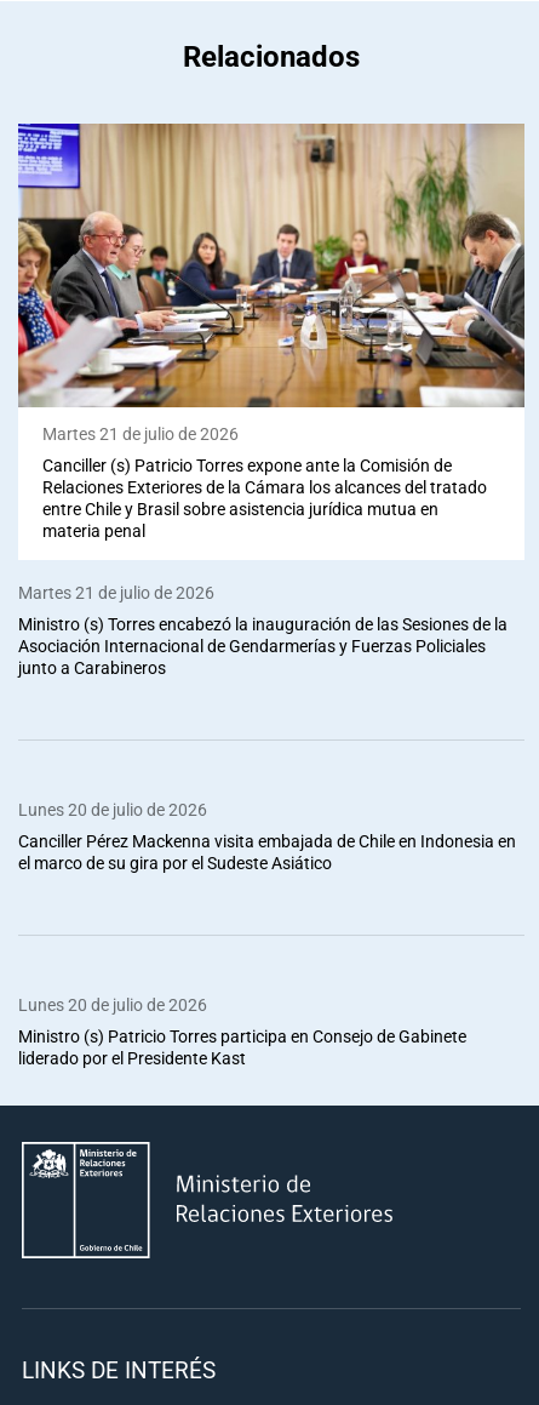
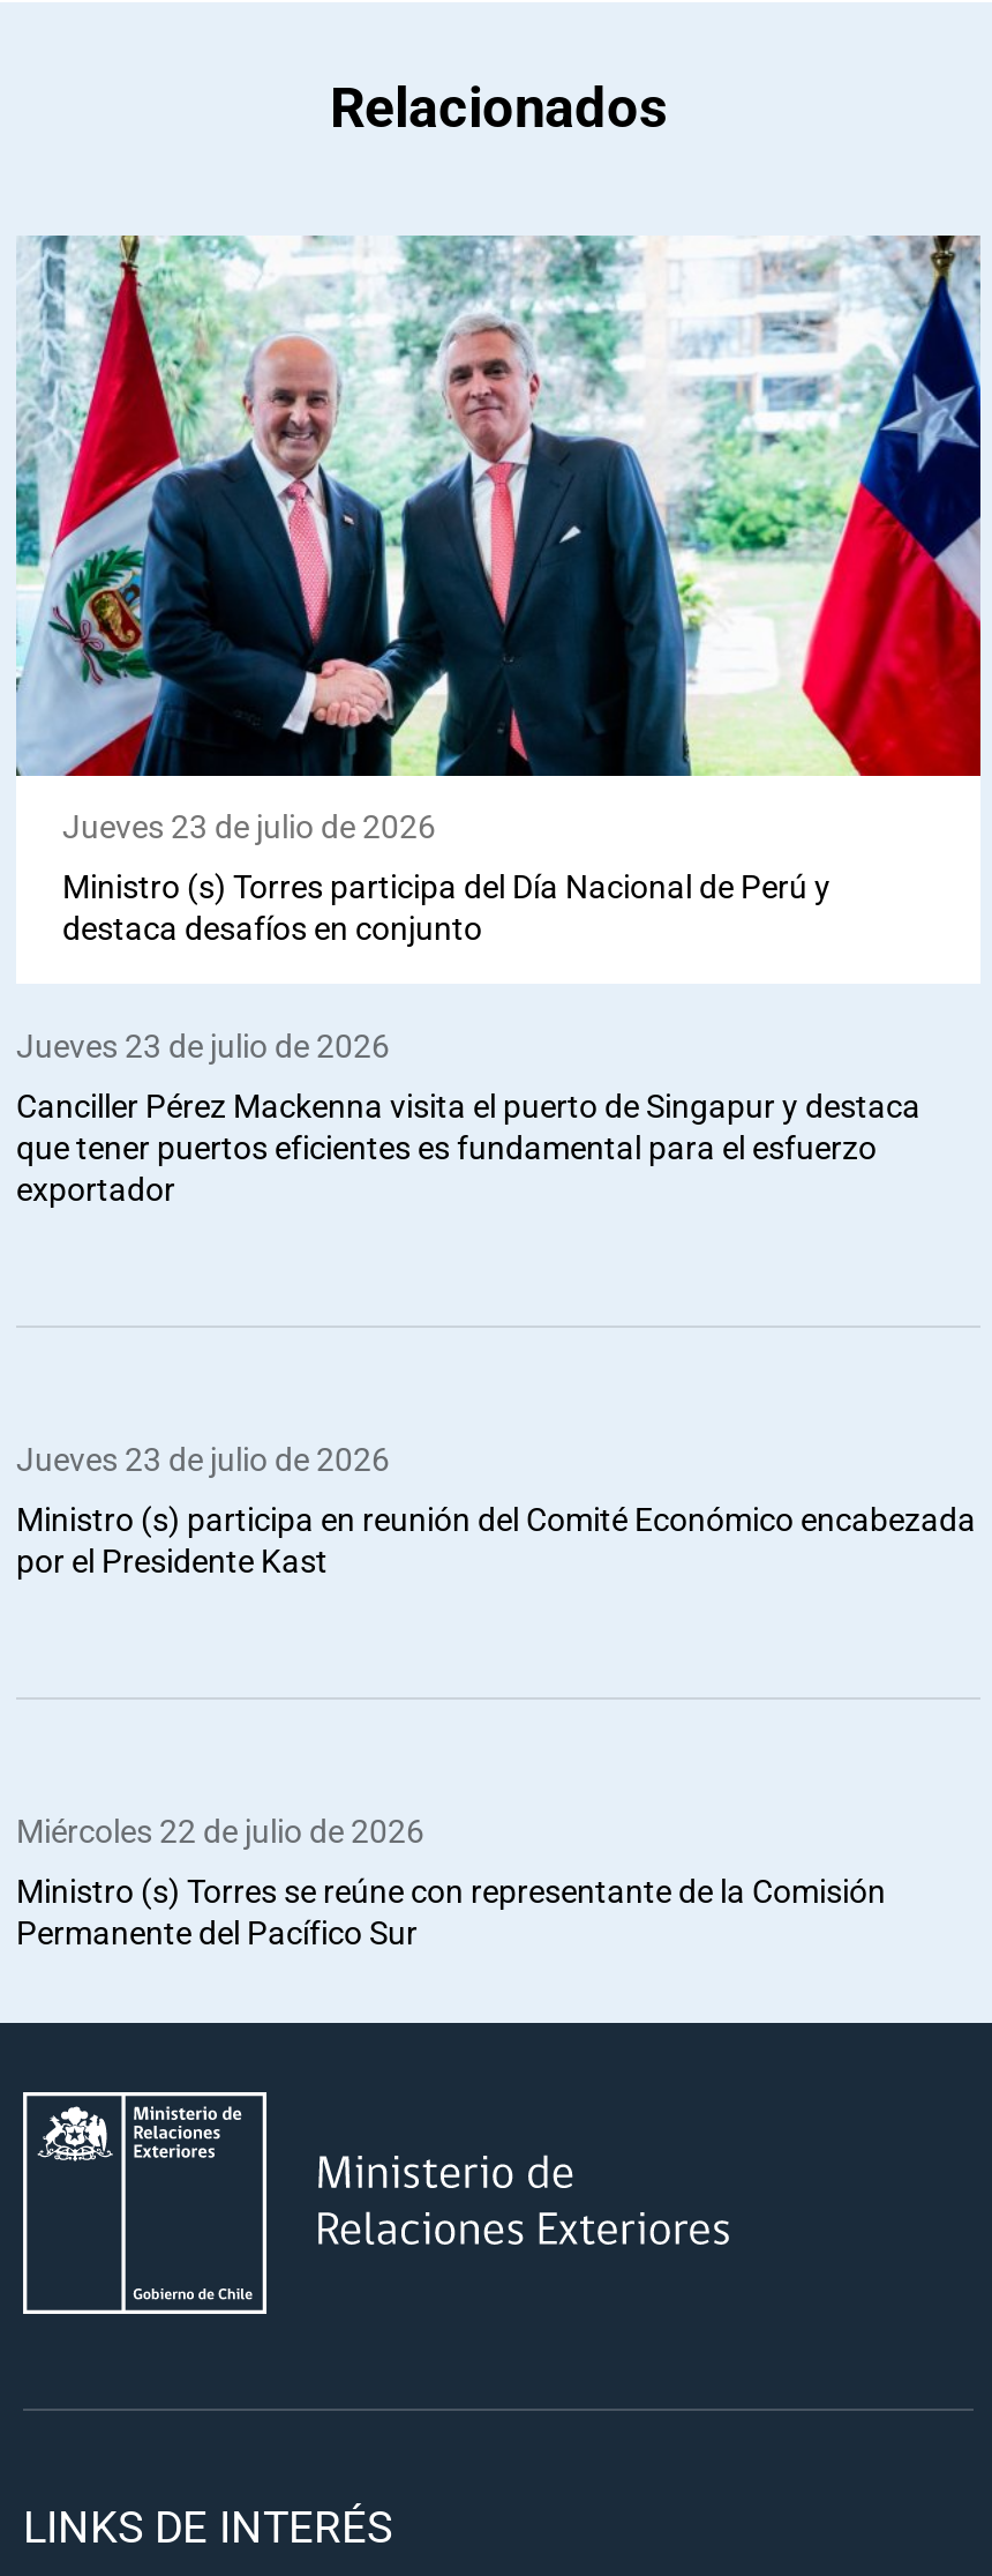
[17,122,526,542] [image] | Martes 21 de julio de 2026 | Canciller (s) Patricio Torres expone ante la Comisión de | Relaciones Exteriores de la Cámara los alcances del tratado | entre Chile y Brasil sobre asistencia jurídica mutua en | materia penal -> [14,233,983,949] [image] | Jueves 23 de julio de 2026 | Ministro (s) Torres participa del Día Nacional de Perú y | destaca desafíos en conjunto
[18,580,508,679] Martes 21 de julio de 2026 | Ministro (s) Torres encabezó la inauguración de las Sesiones de la | Asociación Internacional de Gendarmerías y Fuerzas Policiales | junto a Carabineros -> [16,1023,920,1210] Jueves 23 de julio de 2026 | Canciller Pérez Mackenna visita el puerto de Singapur y destaca | que tener puertos eficientes es fundamental para el esfuerzo | exportador
[18,797,516,874] Lunes 20 de julio de 2026 | Canciller Pérez Mackenna visita embajada de Chile en Indonesia en | el marco de su gira por el Sudeste Asiático -> [16,1436,976,1581] Jueves 23 de julio de 2026 | Ministro (s) participa en reunión del Comité Económico encabezada | por el Presidente Kast
[18,993,466,1069] Lunes 20 de julio de 2026 | Ministro (s) Patricio Torres participa en Consejo de Gabinete | liderado por el Presidente Kast -> [16,1808,886,1953] Miércoles 22 de julio de 2026 | Ministro (s) Torres se reúne con representante de la Comisión | Permanente del Pacífico Sur

